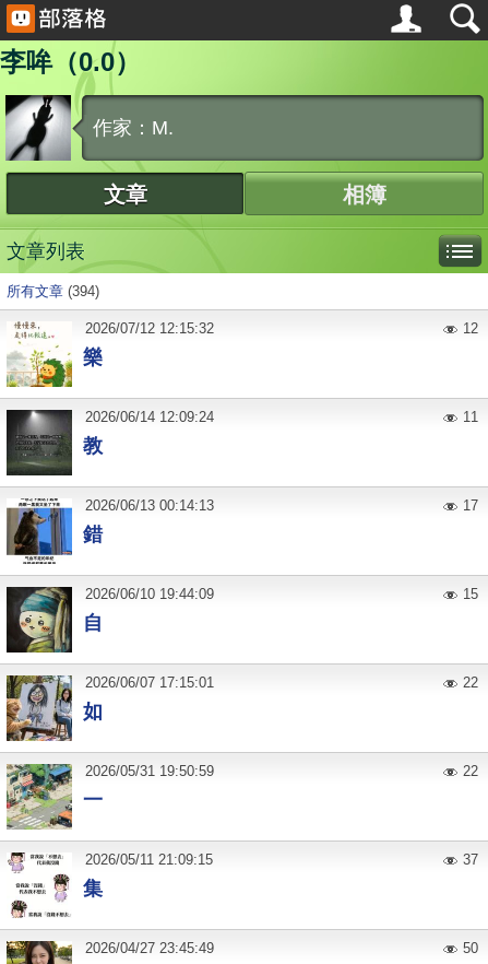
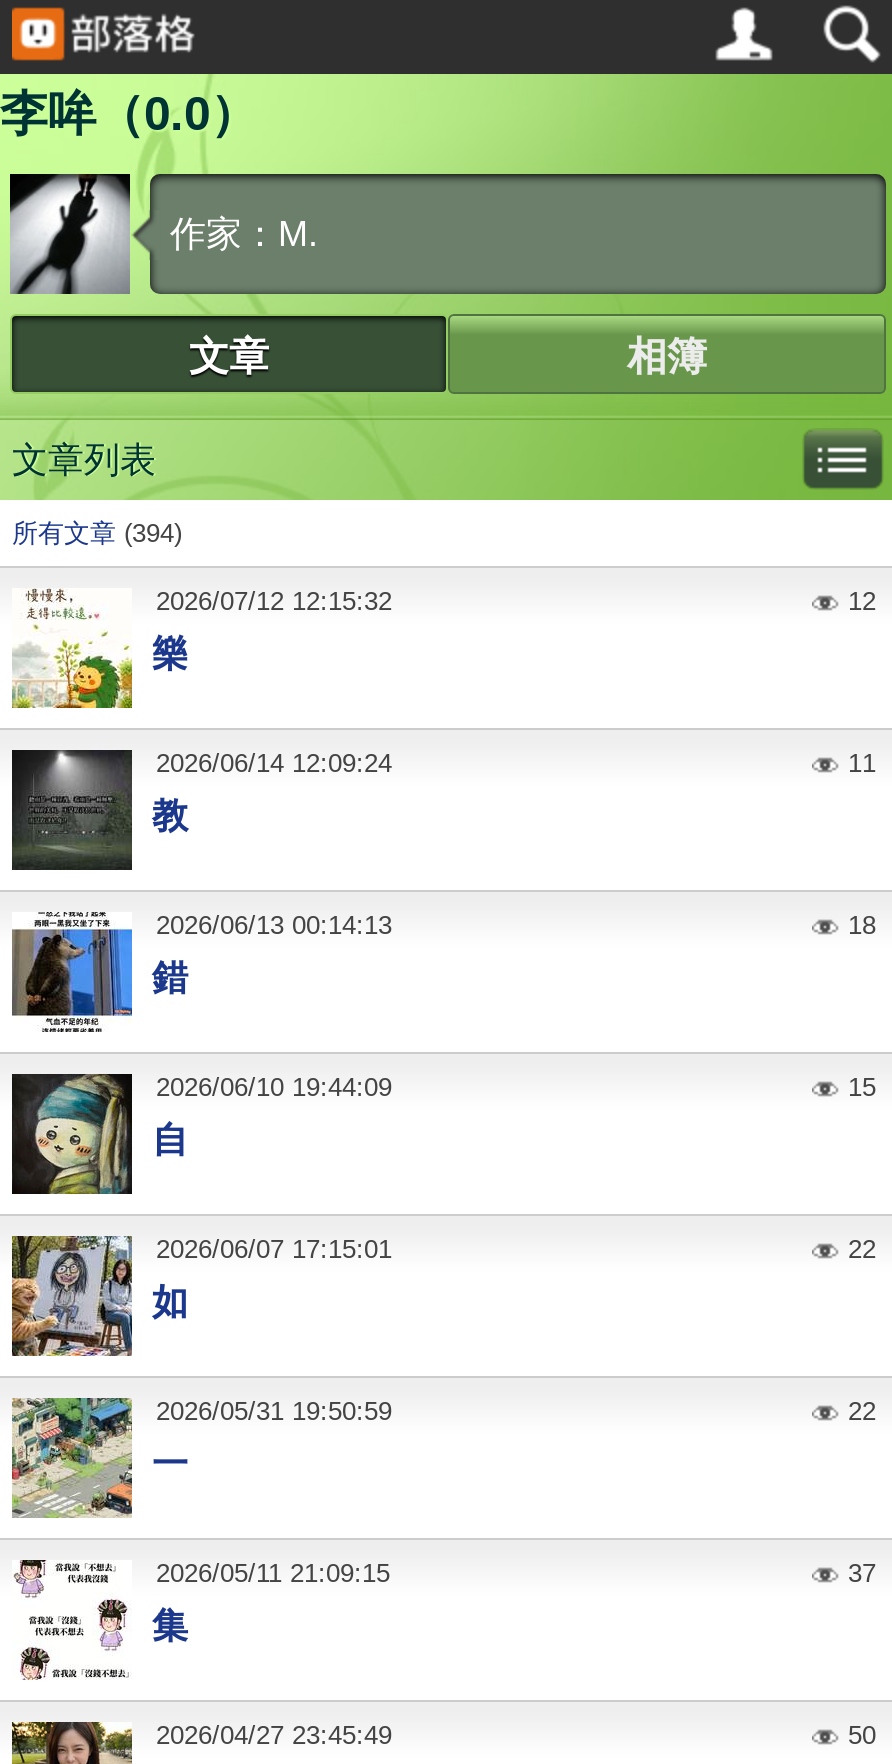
[463,497,478,514] 17 -> [848,910,876,940] 18

